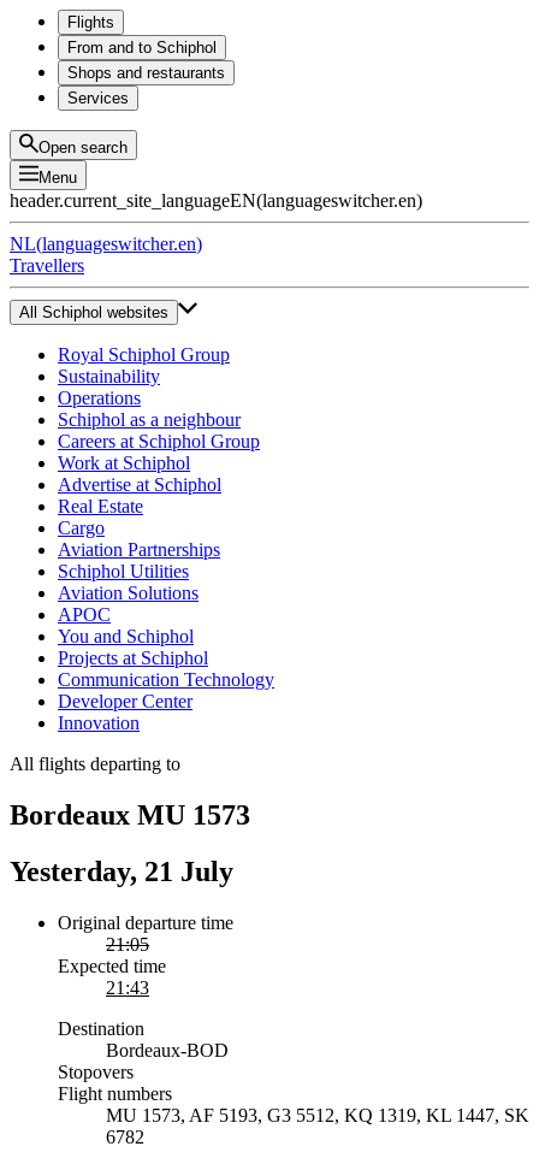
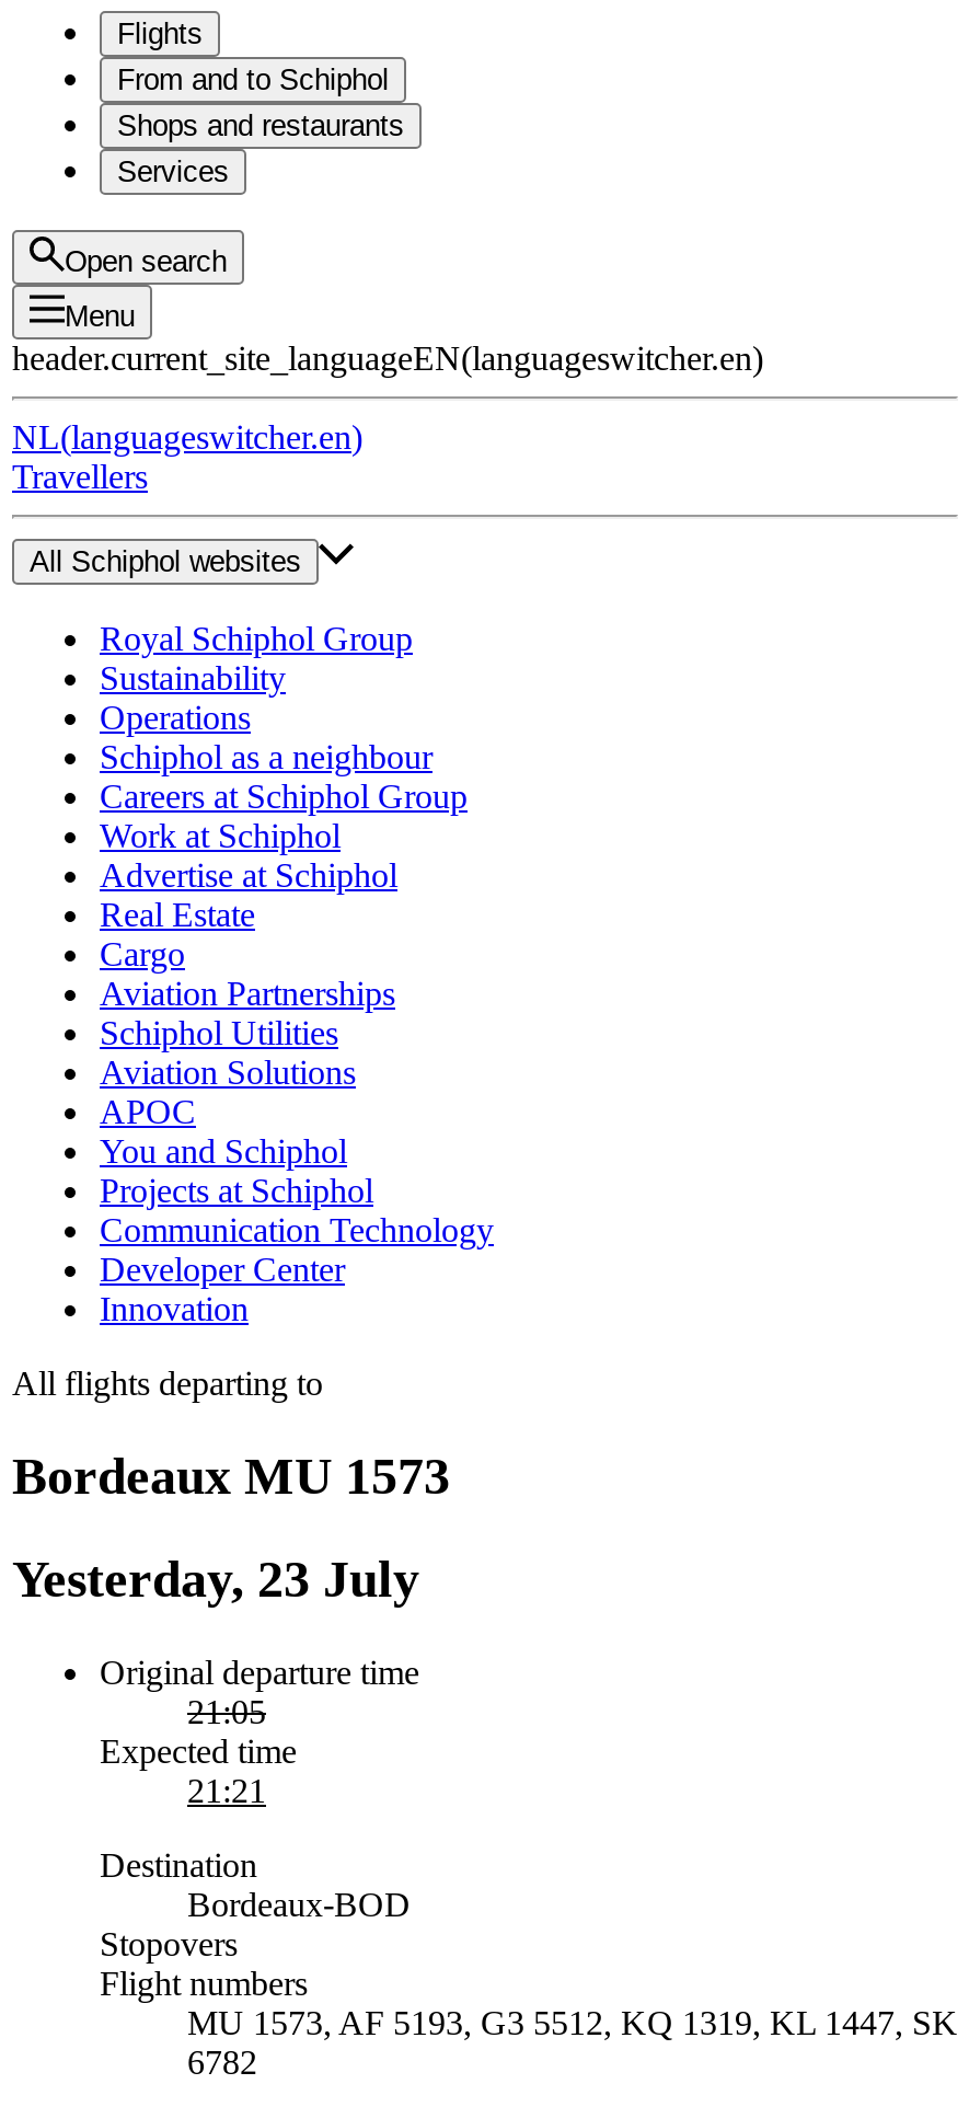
[10,856,233,887] Yesterday, 21 July -> [12,1550,419,1607] Yesterday, 23 July
[106,977,149,998] 21:43 -> [187,1771,266,1808] 21:21

